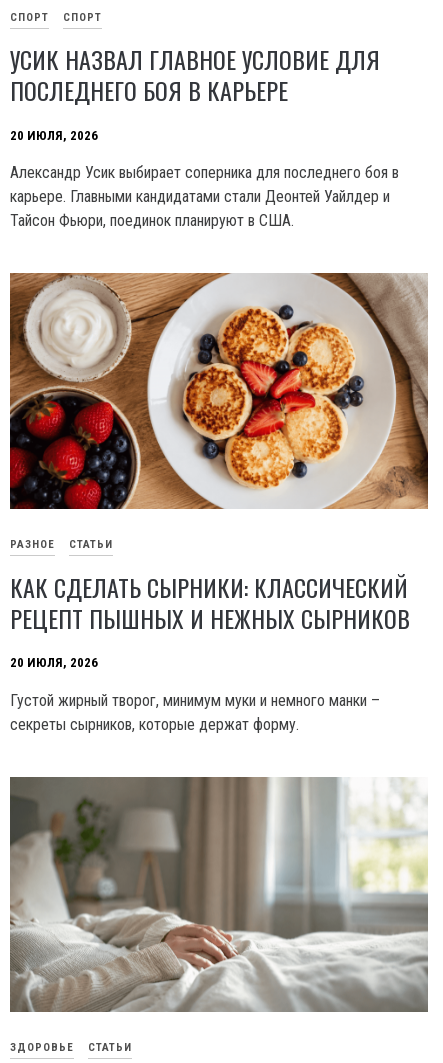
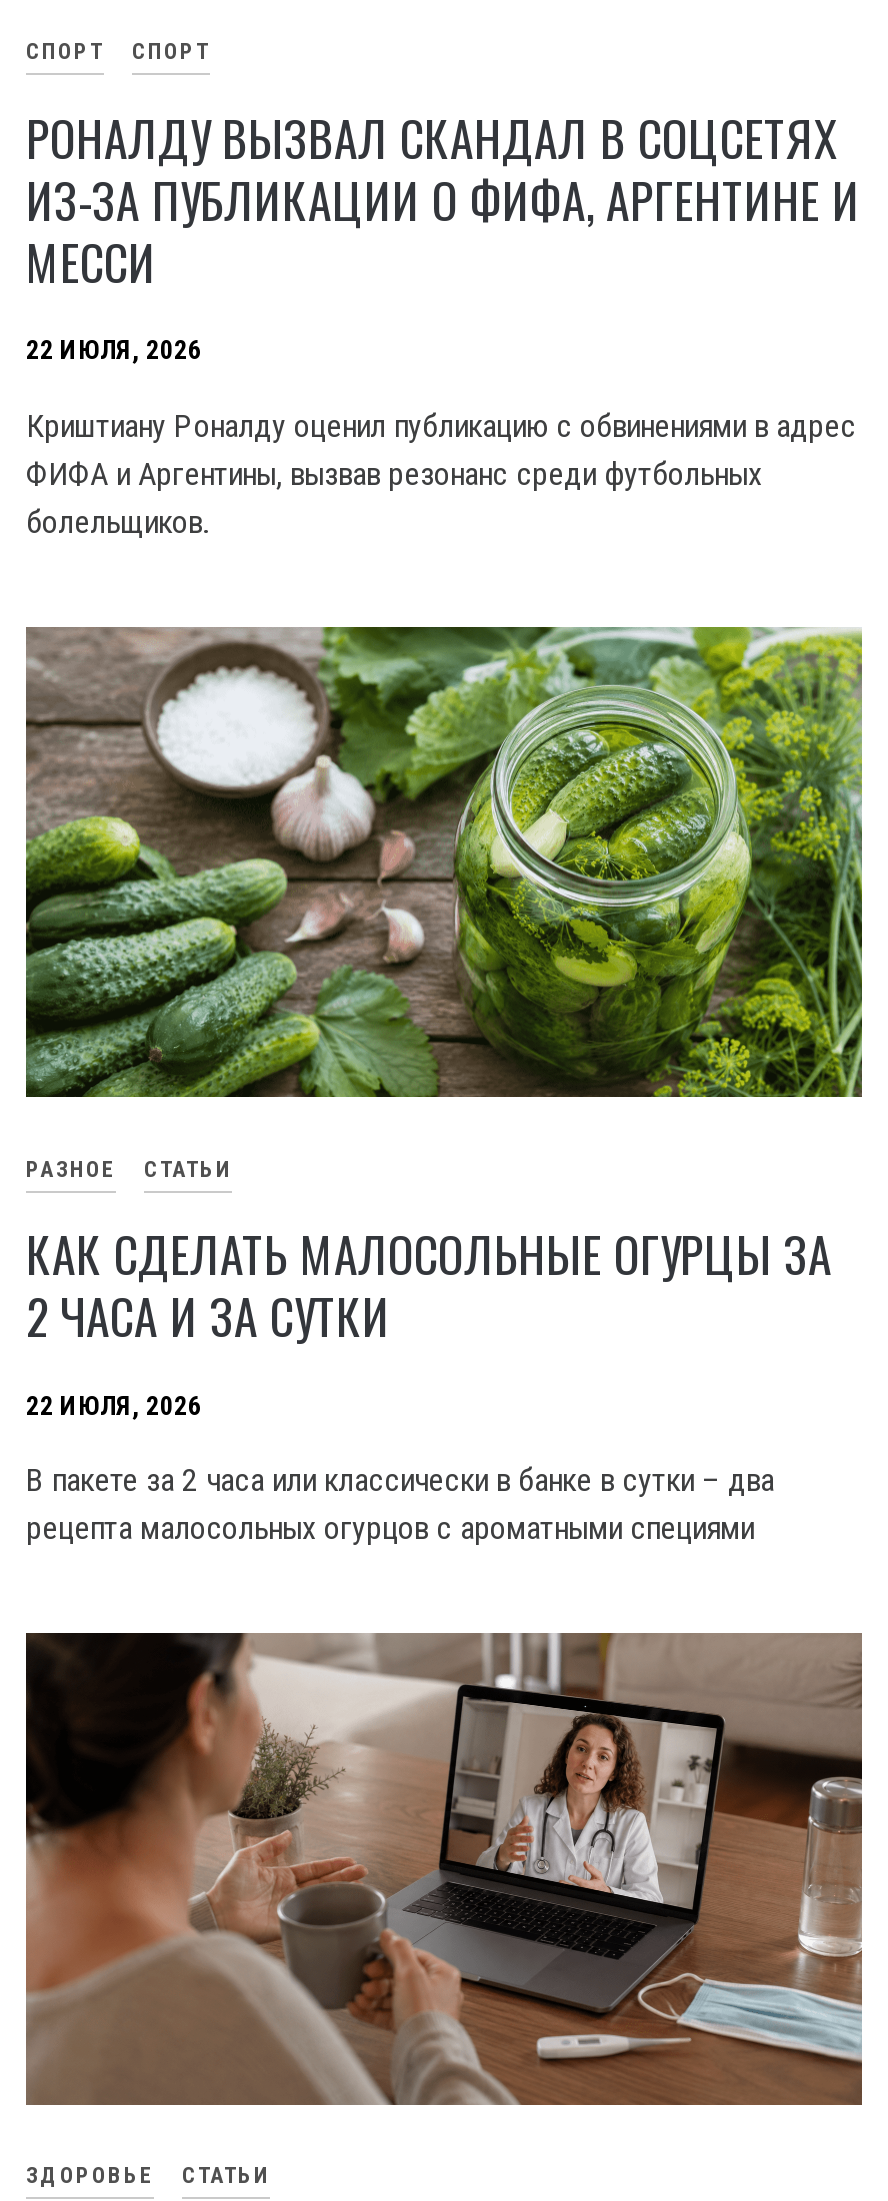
[10,41,380,108] УСИК НАЗВАЛ ГЛАВНОЕ УСЛОВИЕ ДЛЯ | ПОСЛЕДНЕГО БОЯ В КАРЬЕРЕ -> [26,102,860,298] РОНАЛДУ ВЫЗВАЛ СКАНДАЛ В СОЦСЕТЯХ | ИЗ-ЗА ПУБЛИКАЦИИ О ФИФА, АРГЕНТИНЕ И | МЕССИ
[10,128,98,143] 20 ИЮЛЯ, 2026 -> [26,336,202,366] 22 ИЮЛЯ, 2026
[10,163,399,230] Александр Усик выбирает соперника для последнего боя в | карьере. Главными кандидатами стали Деонтей Уайлдер и | Тайсон Фьюри, поединок планируют в США. -> [26,408,856,542] Криштиану Роналду оценил публикацию с обвинениями в адрес | ФИФА и Аргентины, вызвав резонанс среди футбольных | болельщиков.
[9,272,428,510] [image] -> [24,625,864,1099] [image]
[10,568,410,635] КАК СДЕЛАТЬ СЫРНИКИ: КЛАССИЧЕСКИЙ | РЕЦЕПТ ПЫШНЫХ И НЕЖНЫХ СЫРНИКОВ -> [26,1218,832,1352] КАК СДЕЛАТЬ МАЛОСОЛЬНЫЕ ОГУРЦЫ ЗА | 2 ЧАСА И ЗА СУТКИ
[10,655,98,670] 20 ИЮЛЯ, 2026 -> [26,1391,202,1421] 22 ИЮЛЯ, 2026
[10,690,380,733] Густой жирный творог, минимум муки и немного манки – | секреты сырников, которые держат форму. -> [26,1462,774,1548] В пакете за 2 часа или классически в банке в сутки – два | рецепта малосольных огурцов с ароматными специями
[9,776,428,1012] [image] -> [26,1631,864,2105] [image]

